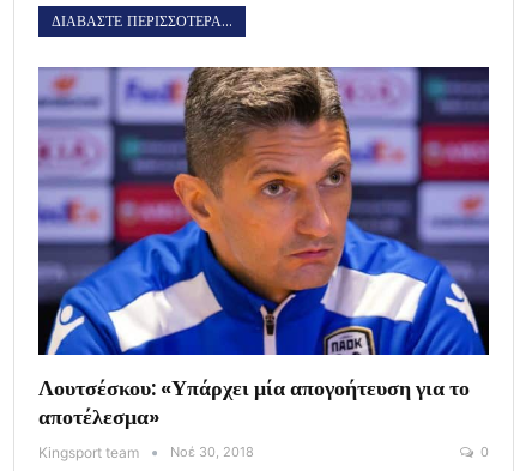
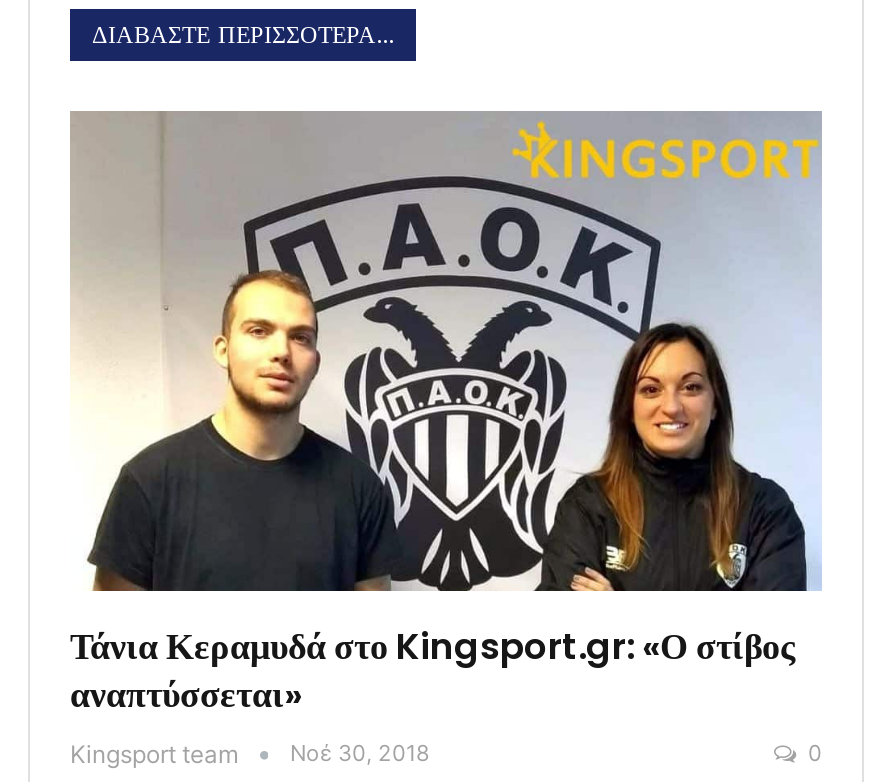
[37,67,490,432] [image] | Λουτσέσκου: «Υπάρχει μία απογοήτευση για το | αποτέλεσμα» -> [70,111,822,719] [image] | Τάνια Κεραμυδά στο Kingsport.gr: «Ο στίβος | αναπτύσσεται»

